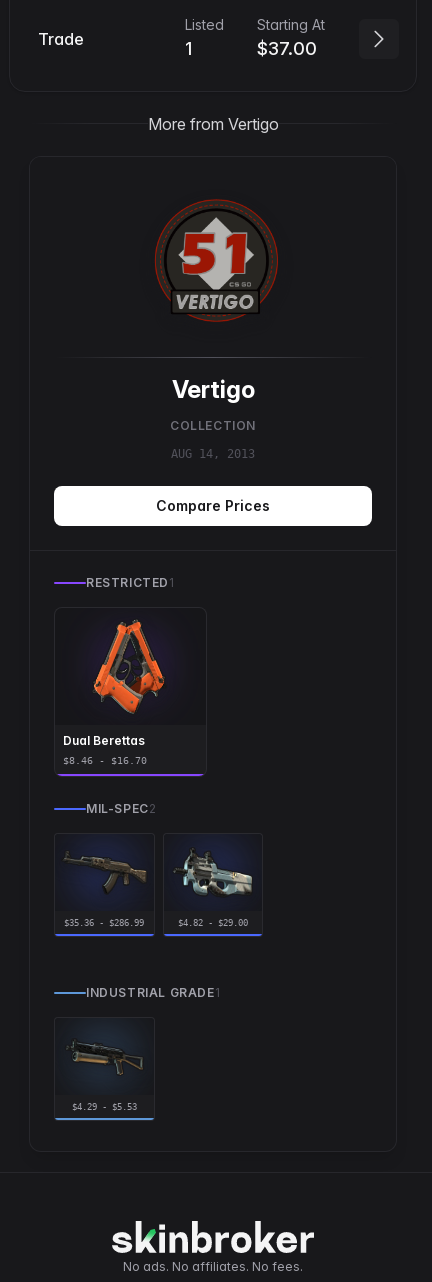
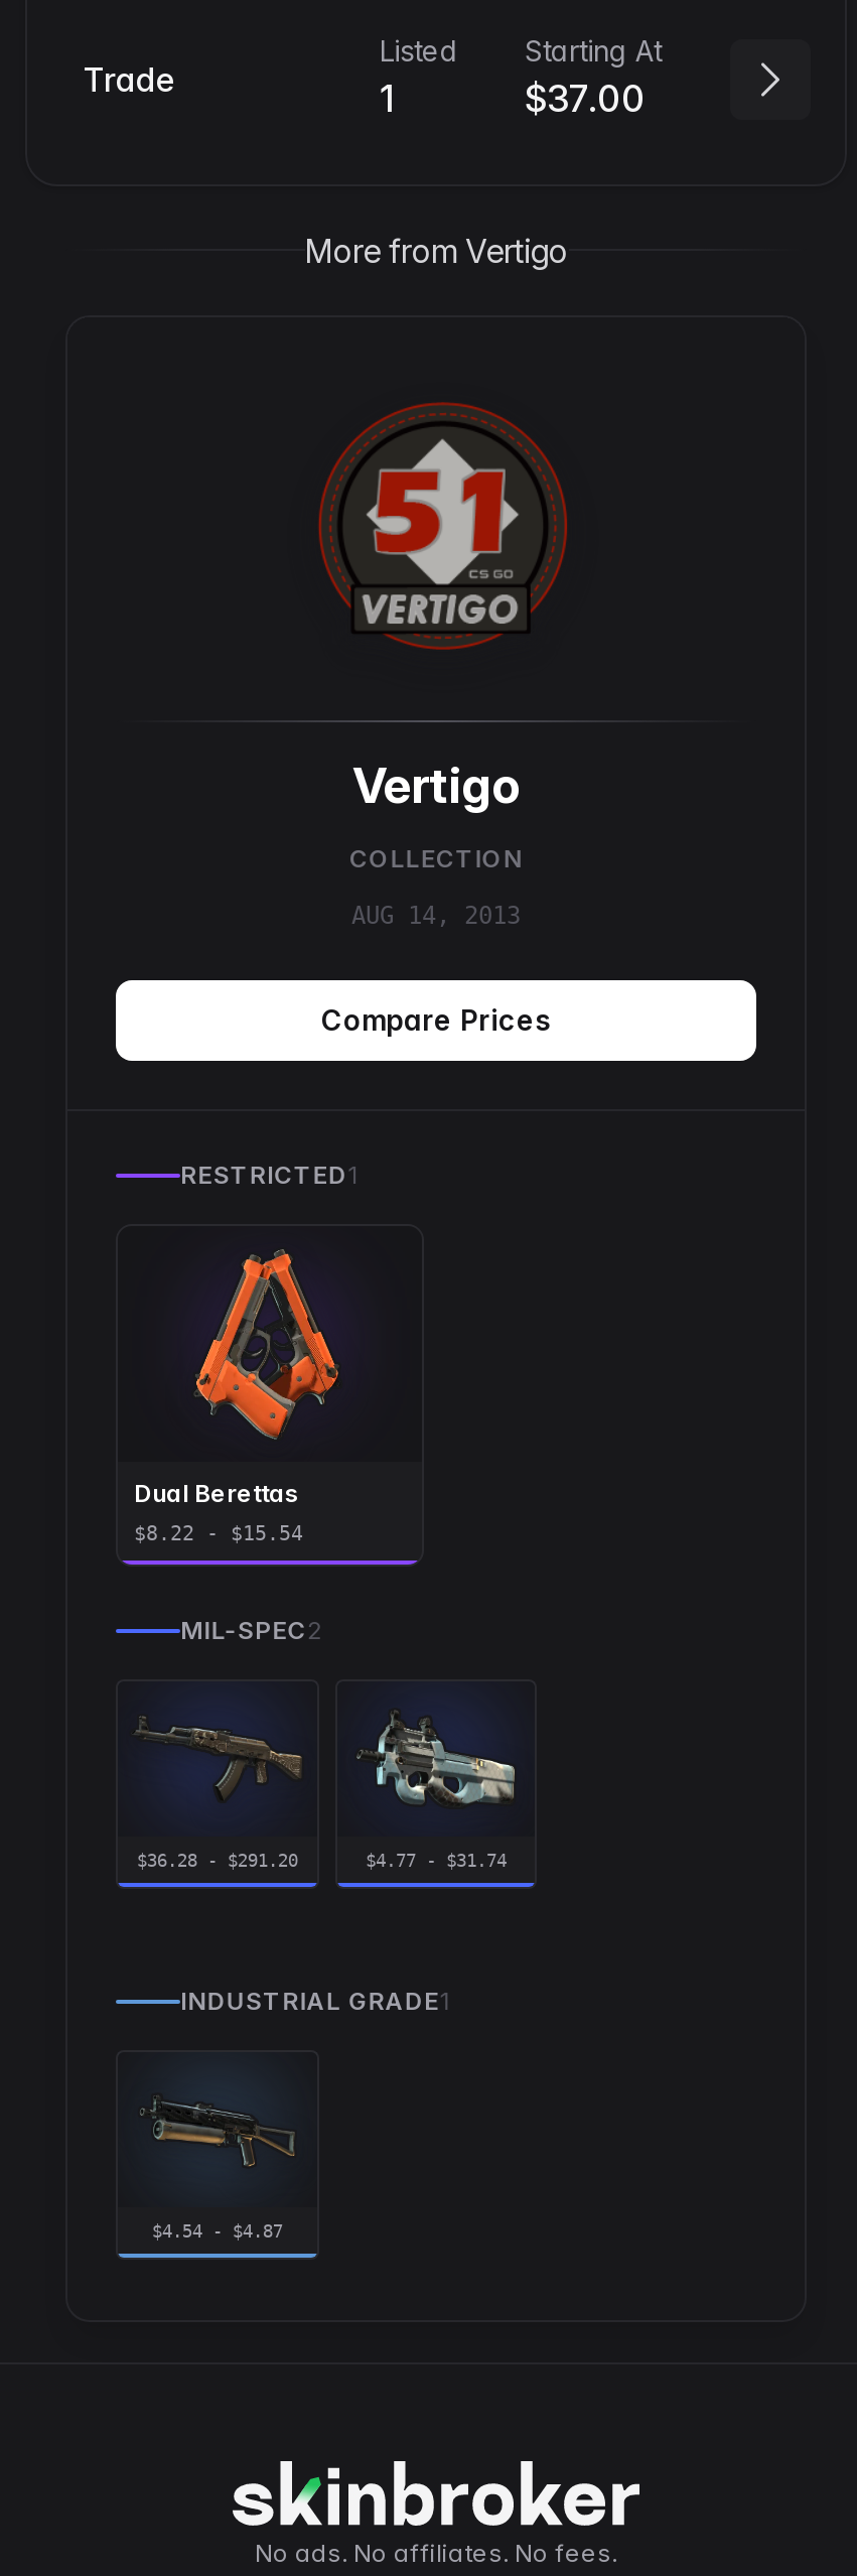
[63,755,147,766] $8.46 - $16.70 -> [134,1522,303,1544] $8.22 - $15.54
[64,918,144,928] $35.36 - $286.99 -> [137,1850,298,1870] $36.28 - $291.20
[178,918,248,928] $4.82 - $29.00 -> [366,1850,507,1870] $4.77 - $31.74
[72,1102,137,1112] $4.29 - $5.53 -> [152,2221,283,2241] $4.54 - $4.87

